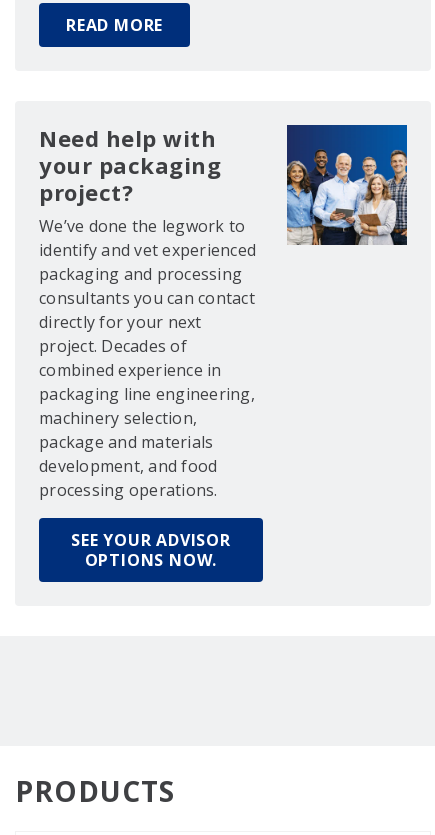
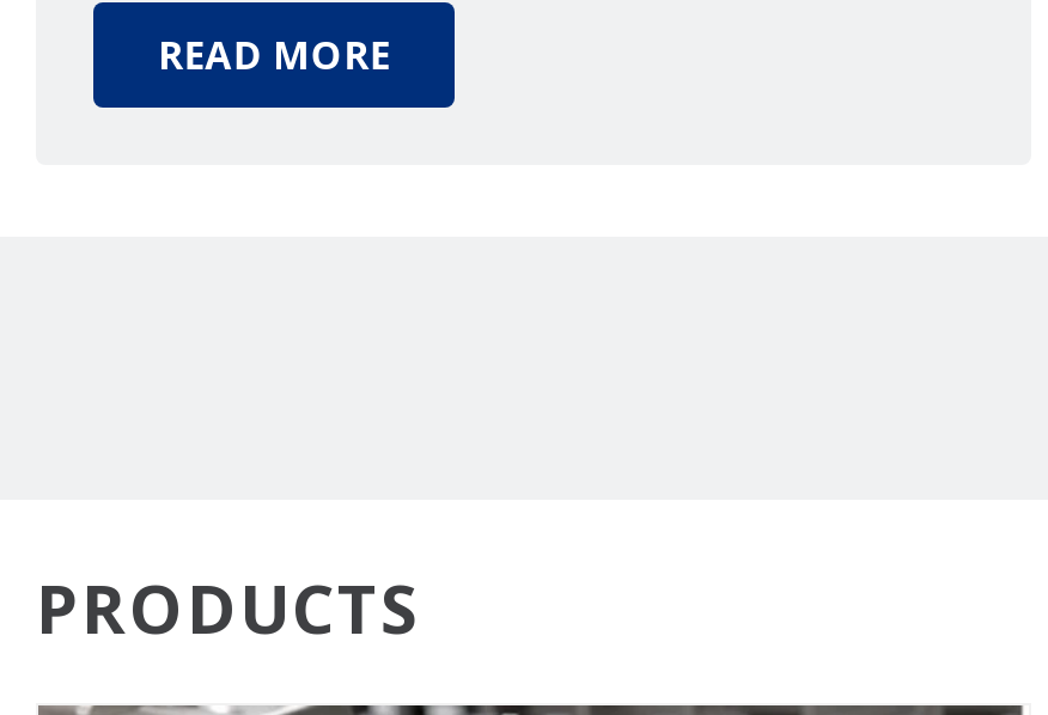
[39,123,408,571] [image] | Need help with | your packaging | project? | We’ve done the legwork to | identify and vet experienced | packaging and processing | consultants you can contact | directly for your next | project. Decades of | combined experience in | packaging line engineering, | machinery selection, | package and materials | development, and food | processing operations. | SEE YOUR ADVISOR | OPTIONS NOW. -> none

